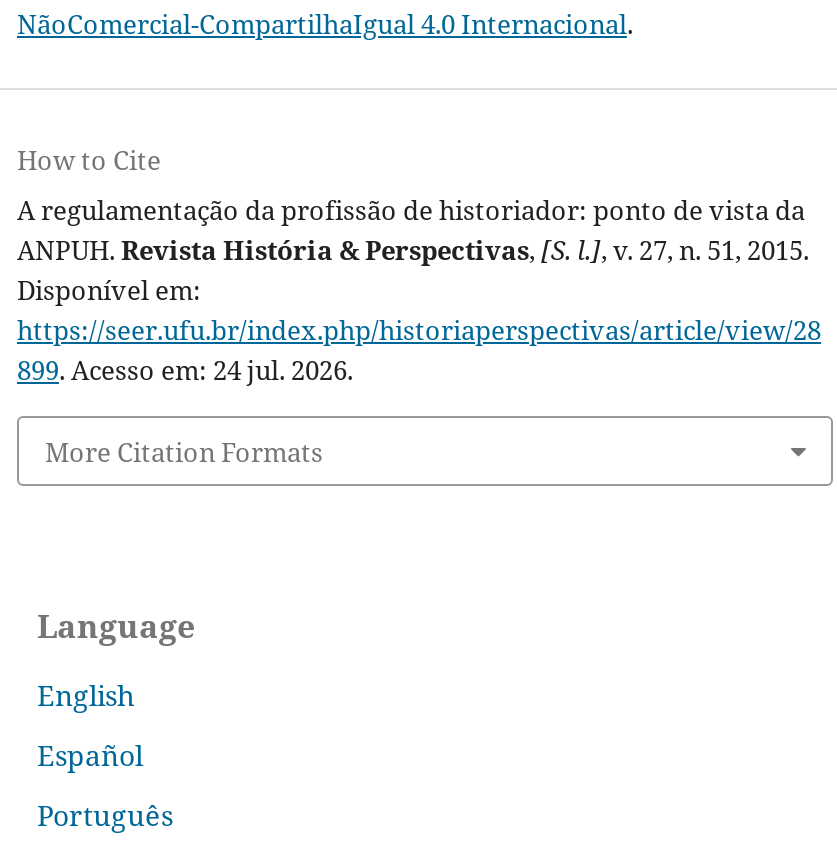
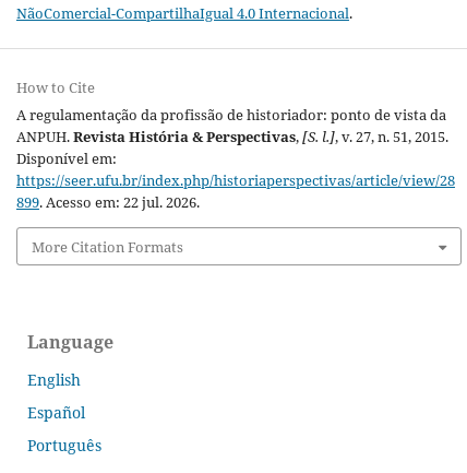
[17,352,353,388] 899. Acesso em: 24 jul. 2026. -> [16,192,200,212] 899. Acesso em: 22 jul. 2026.

